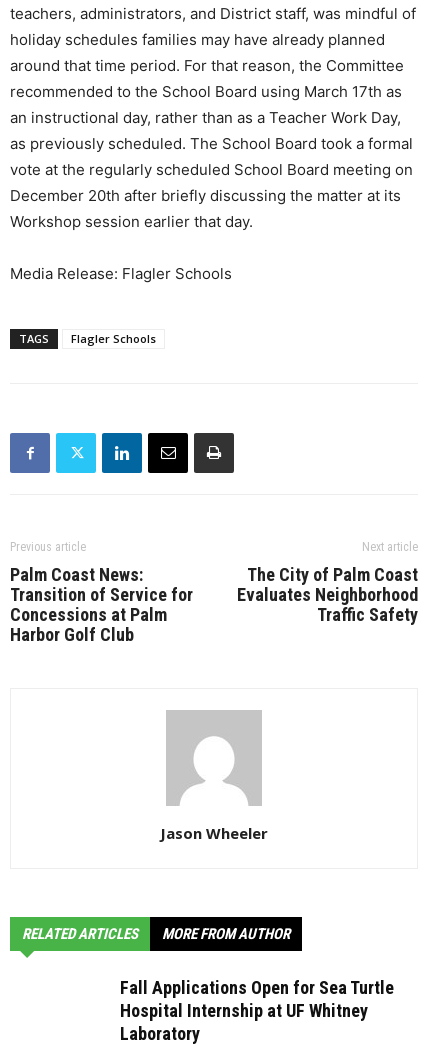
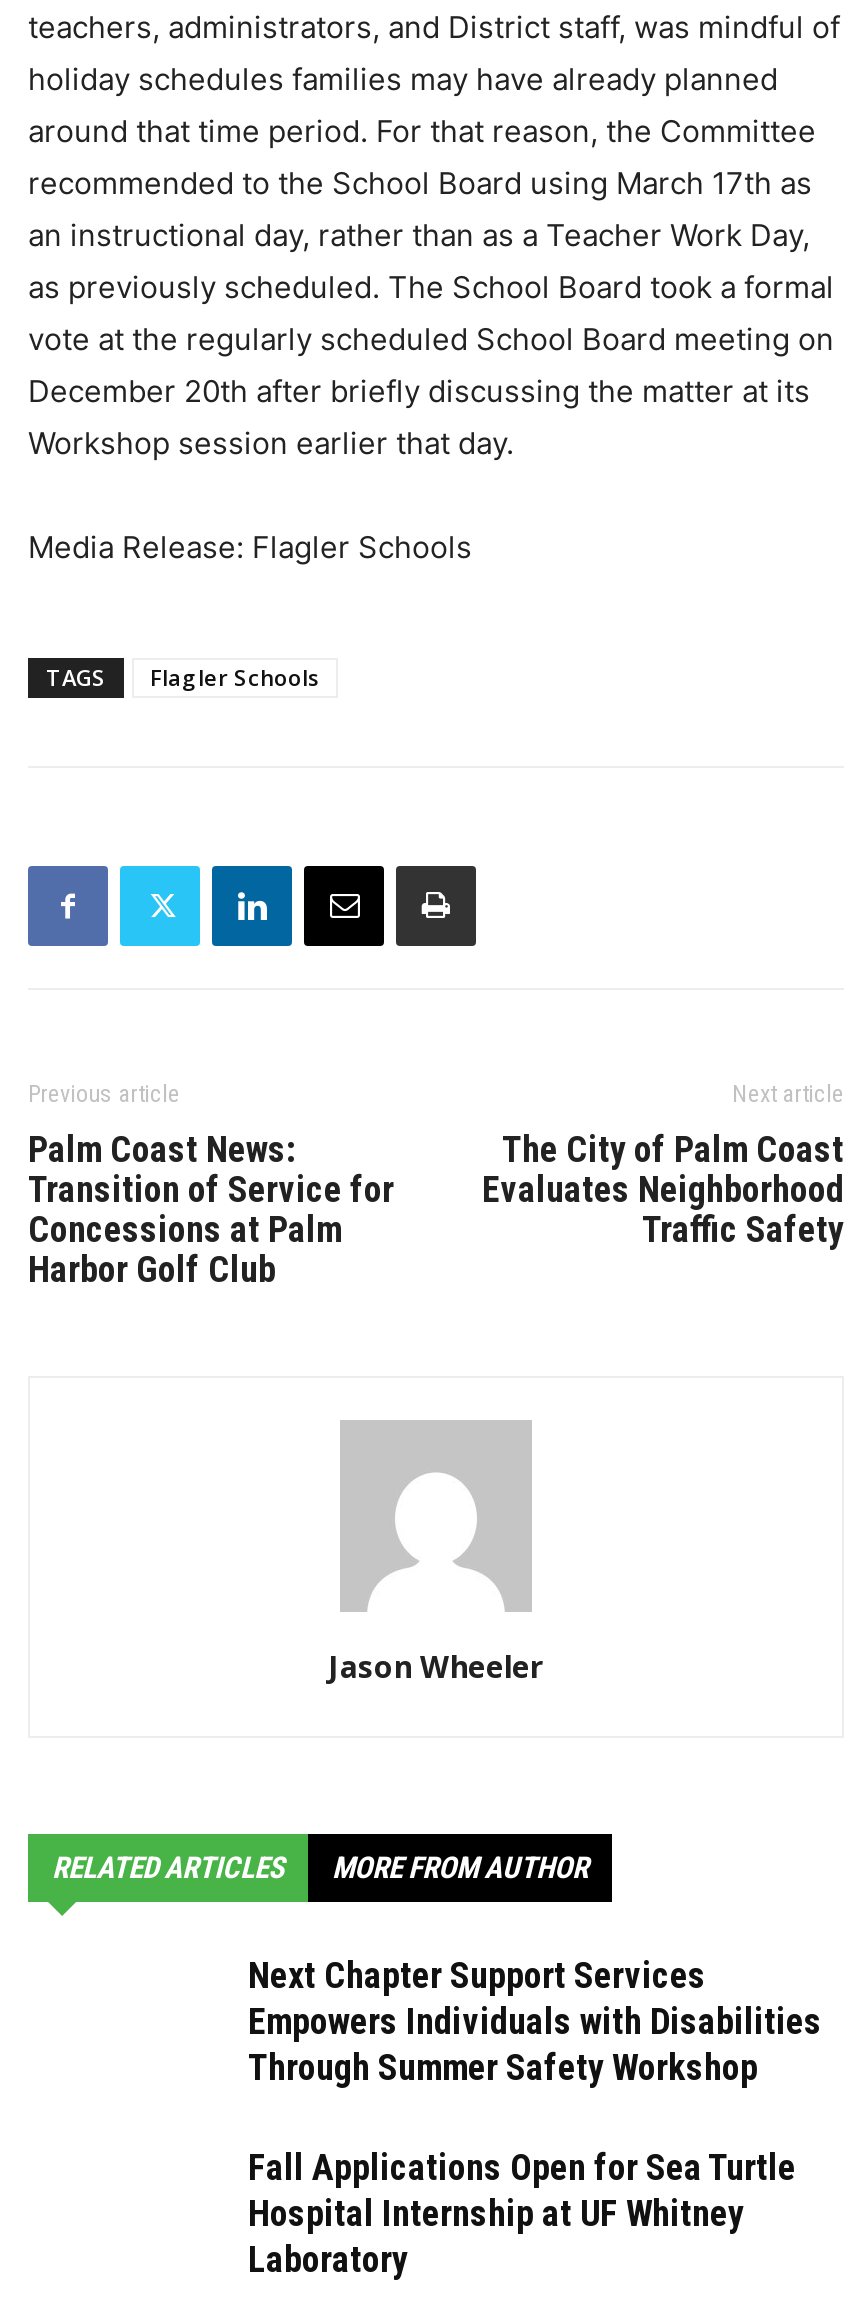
none -> [248,1955,822,2089] Next Chapter Support Services | Empowers Individuals with Disabilities | Through Summer Safety Workshop

